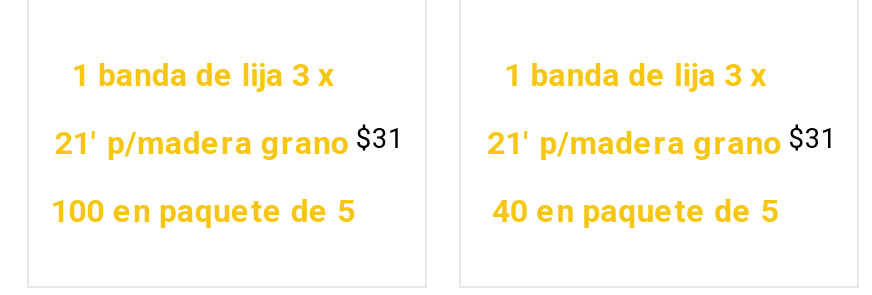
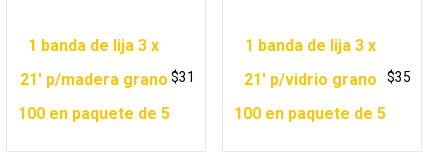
[487,124,783,162] 21′ p/madera grano -> [244,70,377,89] 21′ p/vidrio grano
[789,121,837,153] $31 -> [387,69,411,85] $35
[492,192,778,230] 40 en paquete de 5 -> [234,104,386,123] 100 en paquete de 5

